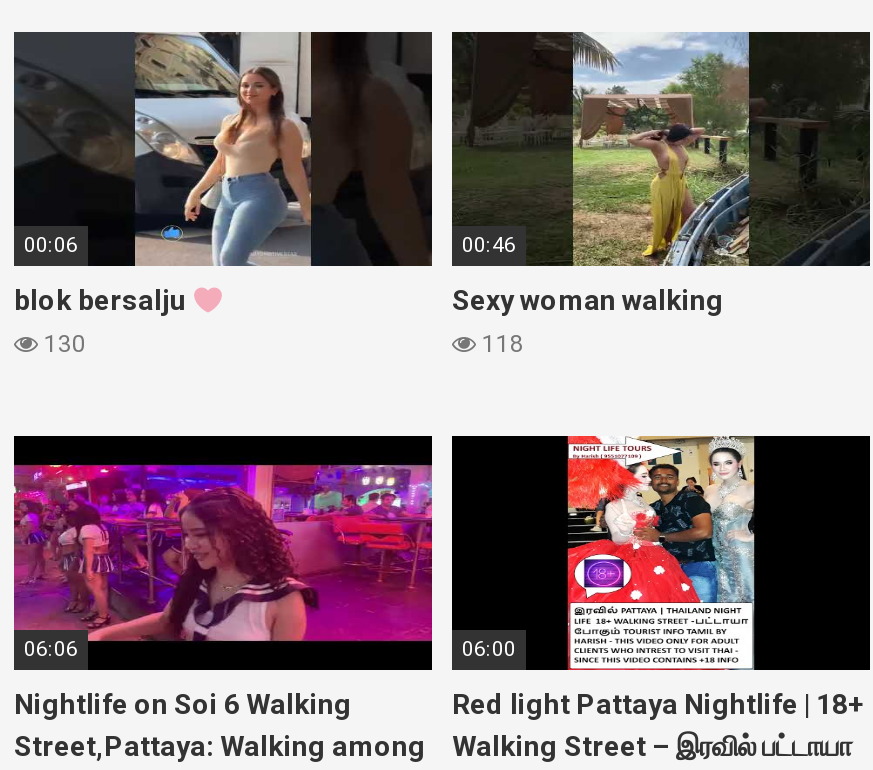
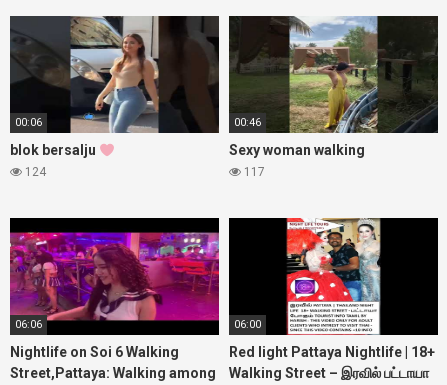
[38,331,86,359] 130 -> [22,165,46,179] 124
[476,331,524,359] 118 -> [241,165,265,179] 117

